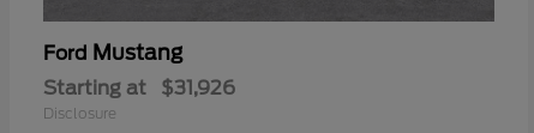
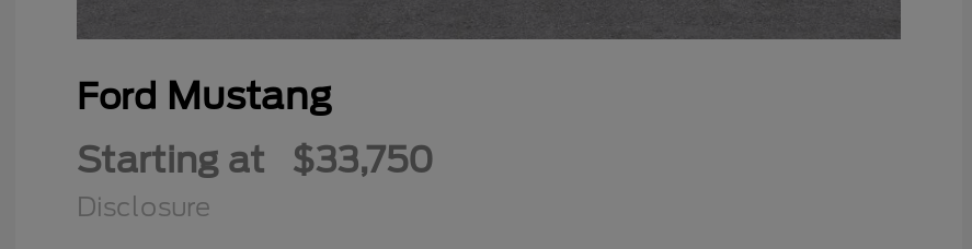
[43,76,235,99] Starting at $31,926 -> [77,139,434,181] Starting at $33,750

